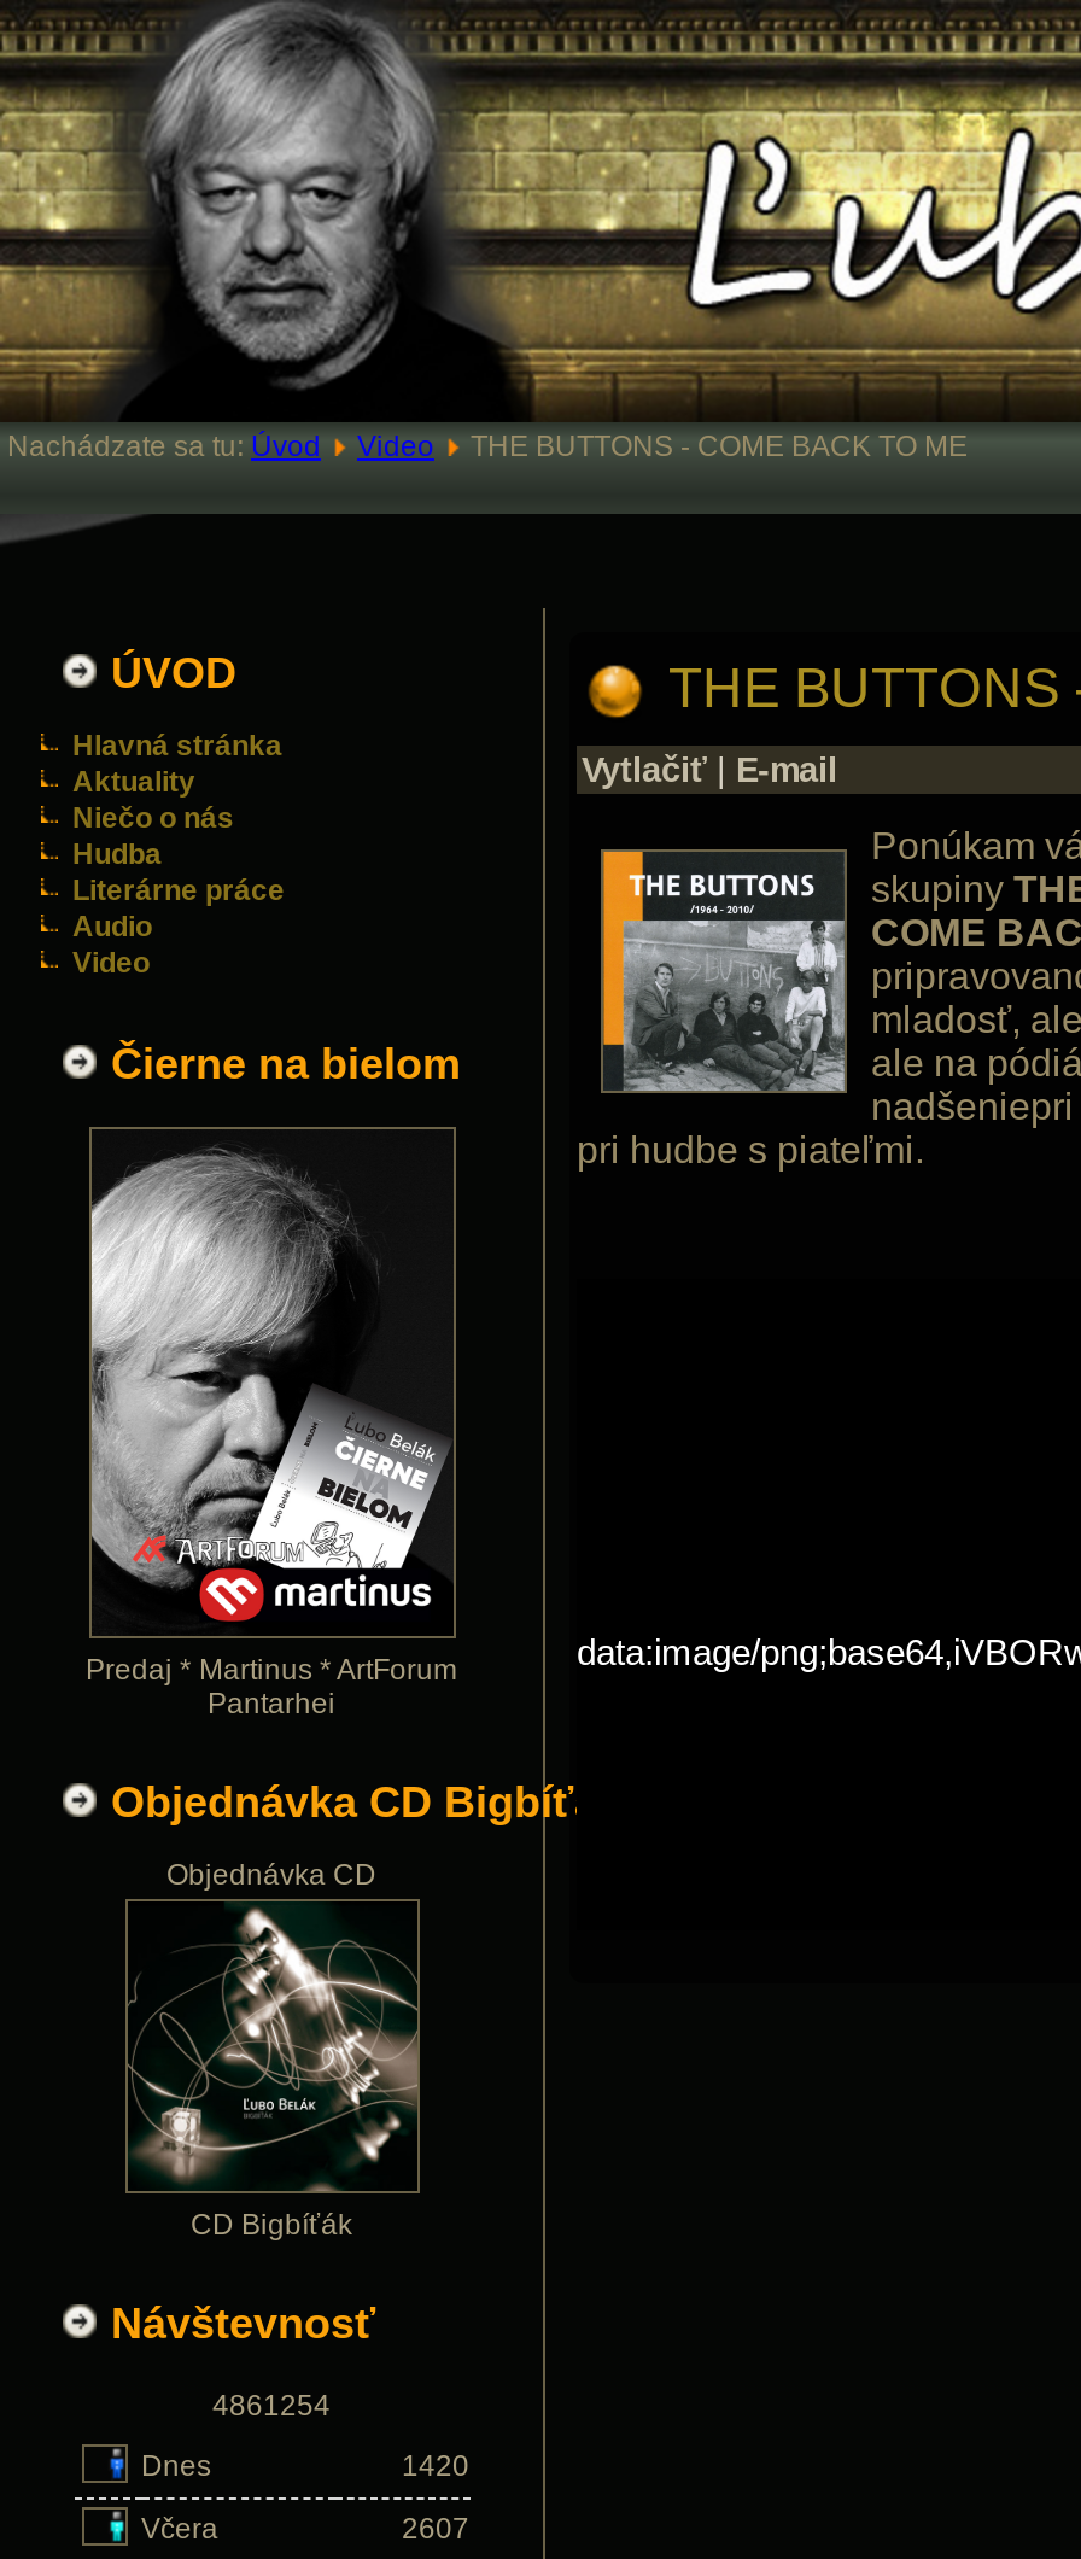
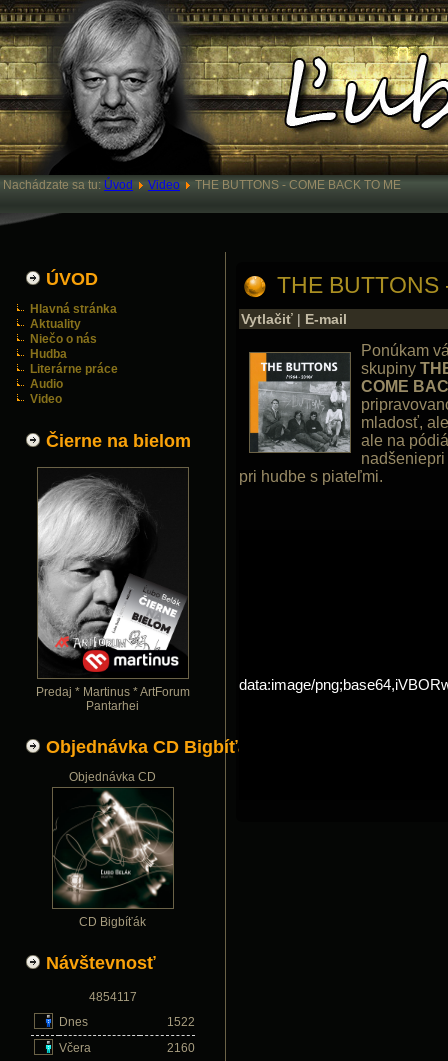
[212,2389,331,2423] 4861254 -> [88,990,136,1004] 4854117
[402,2449,469,2483] 1420 -> [166,1015,194,1029] 1522
[402,2512,469,2546] 2607 -> [166,1041,194,1055] 2160

